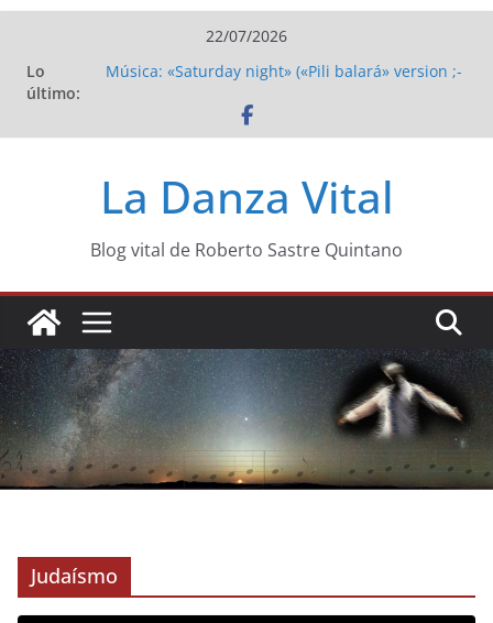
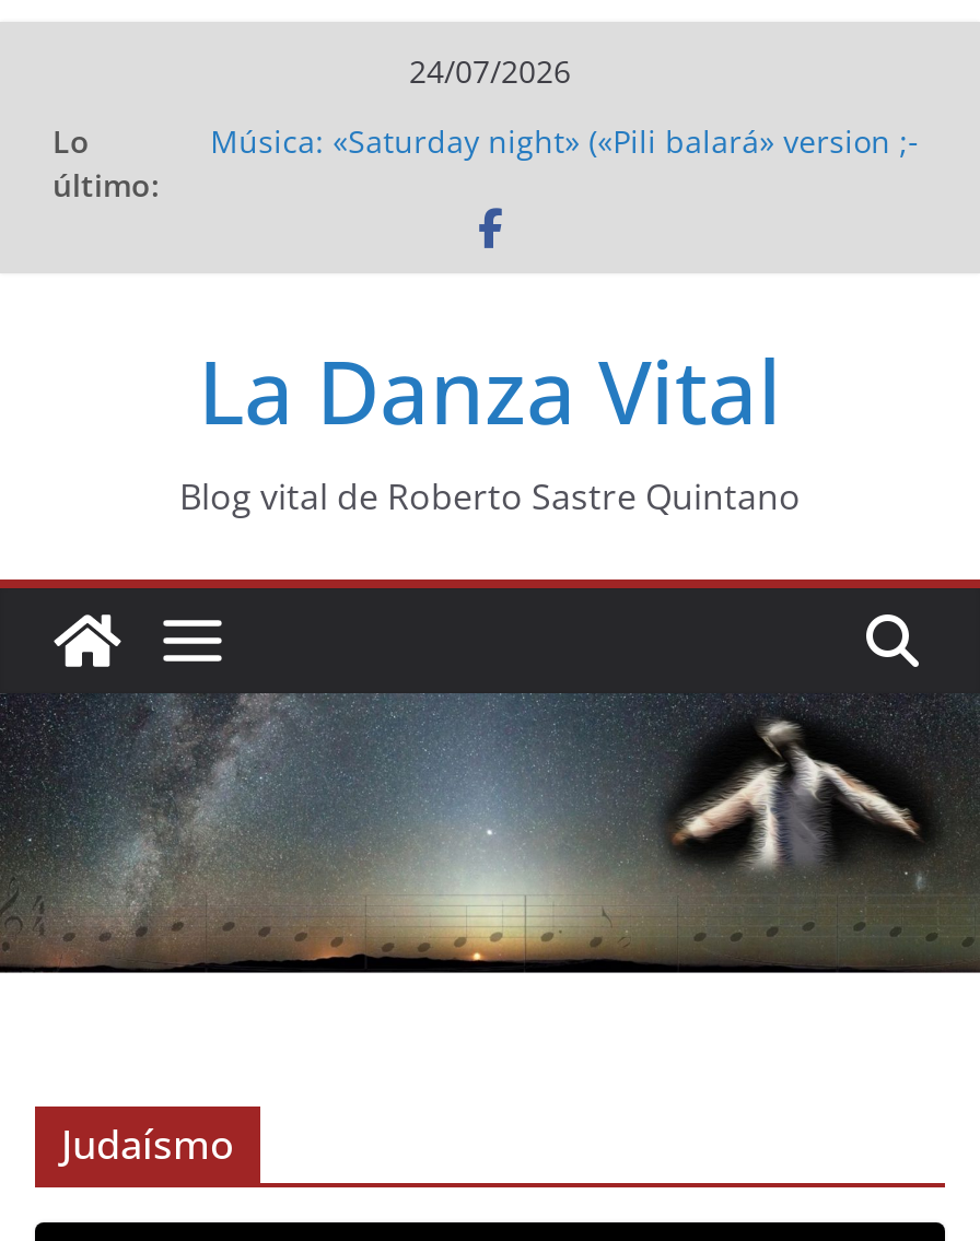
[206,25,287,46] 22/07/2026 -> [409,50,571,92] 24/07/2026

